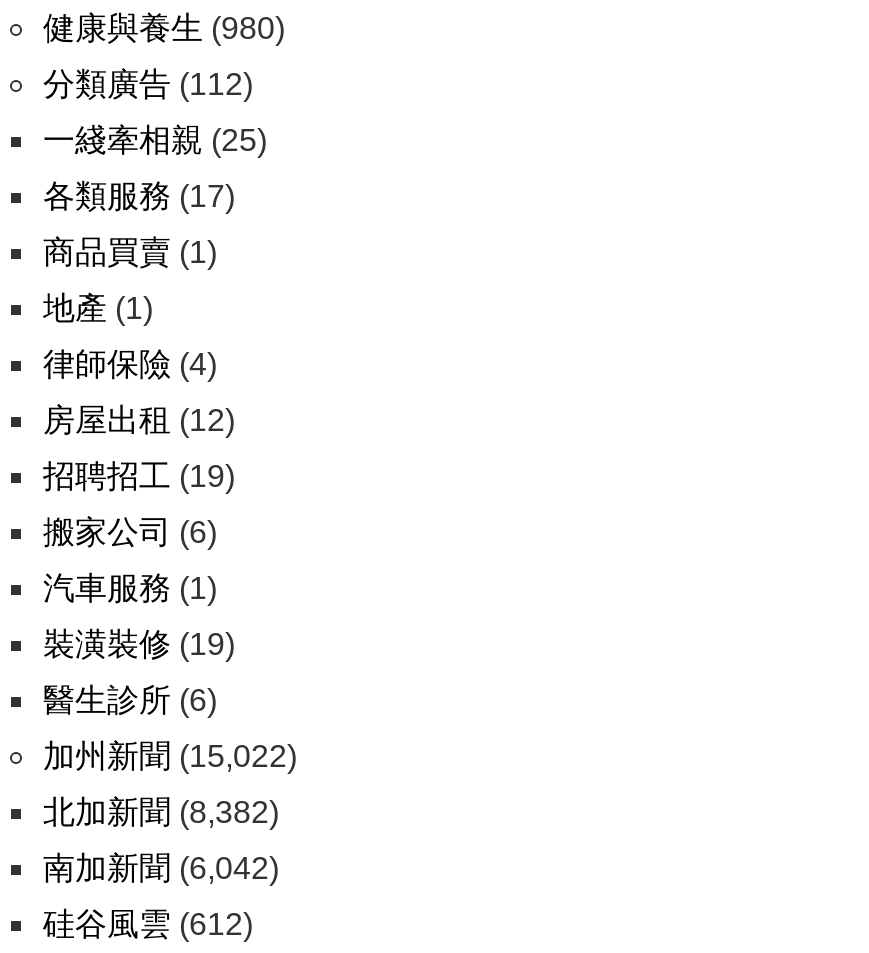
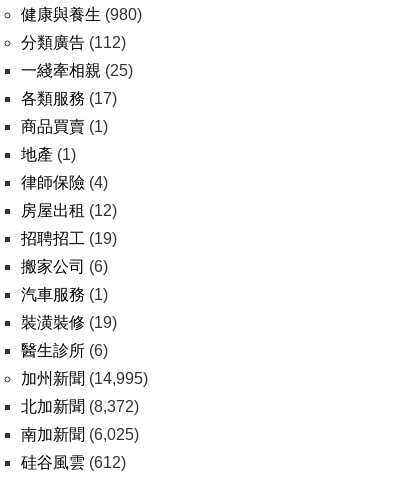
[43,739,297,773] 加州新聞(15,022) -> [21,370,148,387] 加州新聞(14,995)
[43,795,279,829] 北加新聞(8,382) -> [21,398,139,415] 北加新聞(8,372)
[43,851,279,885] 南加新聞(6,042) -> [21,426,139,443] 南加新聞(6,025)

